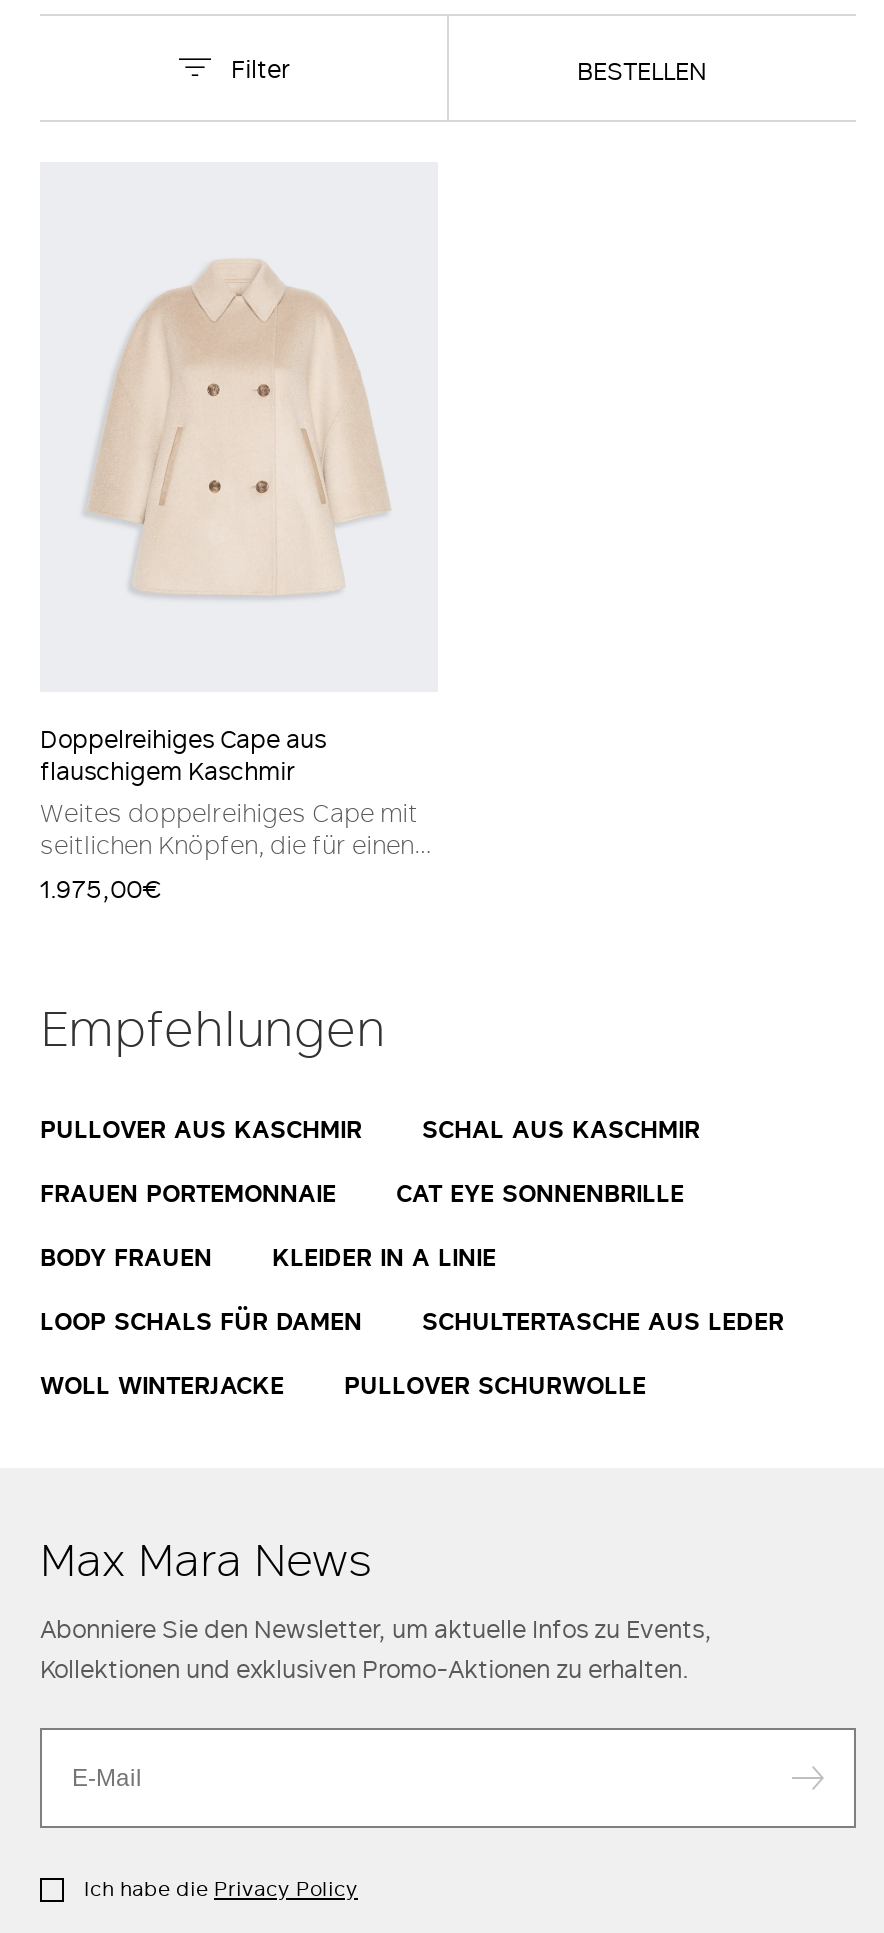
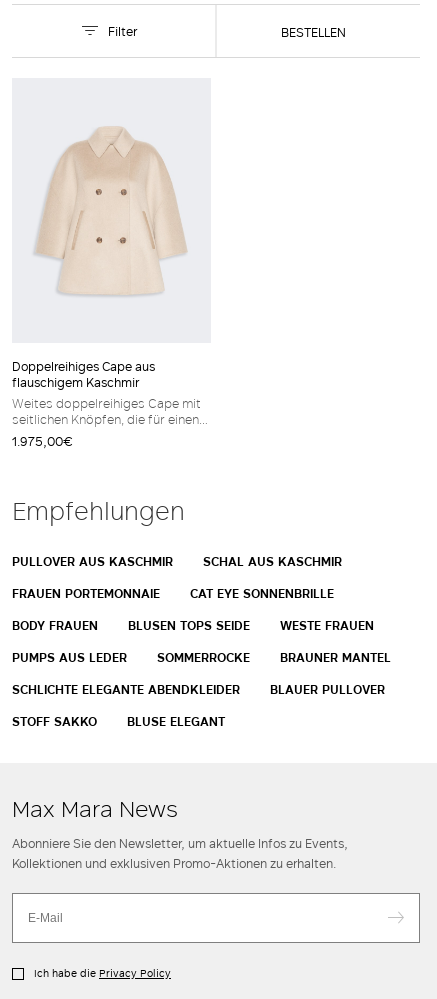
[40,1237,784,1403] KLEIDER IN A LINIE | LOOP SCHALS FÜR DAMEN | SCHULTERTASCHE AUS LEDER | WOLL WINTERJACKE | PULLOVER SCHURWOLLE -> [12,616,391,731] BLUSEN TOPS SEIDE | WESTE FRAUEN | PUMPS AUS LEDER | SOMMERROCKE | BRAUNER MANTEL | SCHLICHTE ELEGANTE ABENDKLEIDER | BLAUER PULLOVER | STOFF SAKKO | BLUSE ELEGANT

